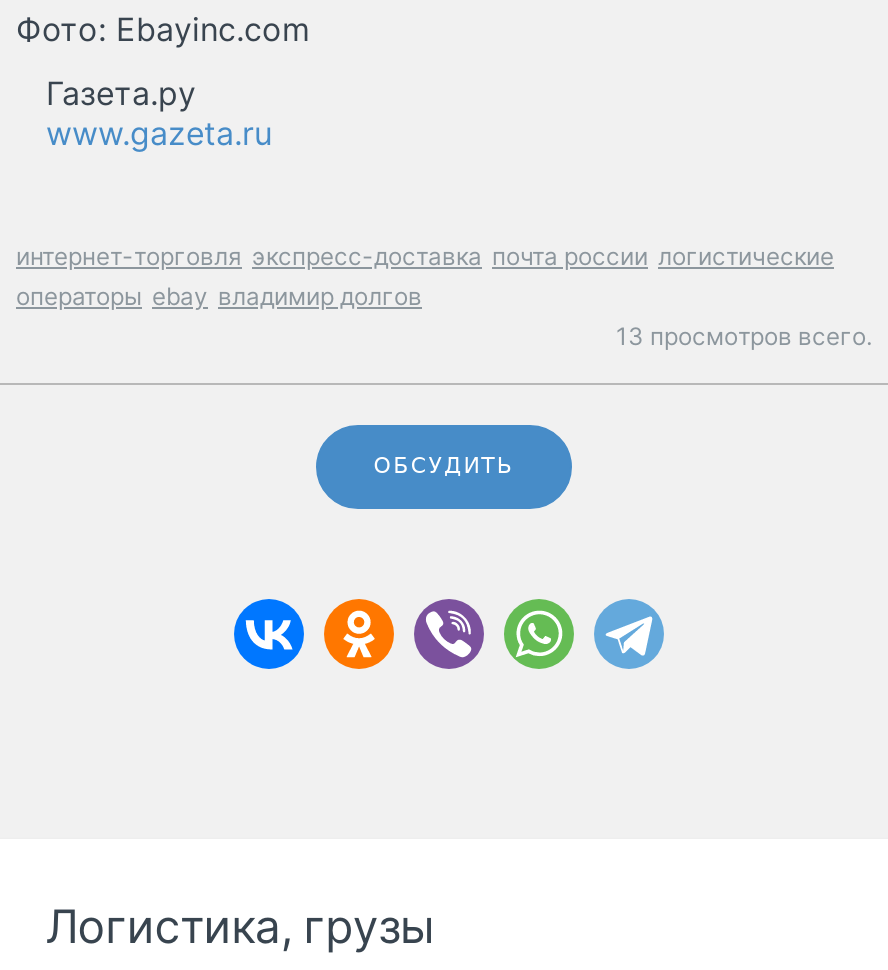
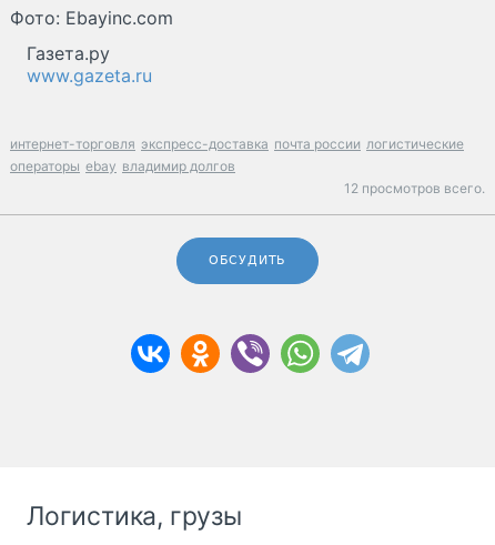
[616,321,872,351] 13 просмотров всего. -> [344,180,485,197] 12 просмотров всего.

